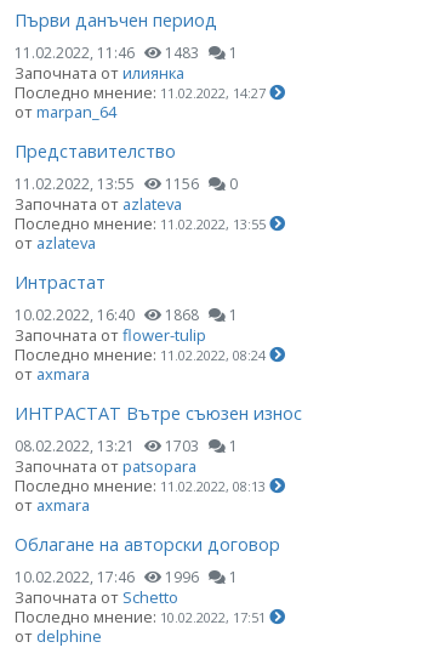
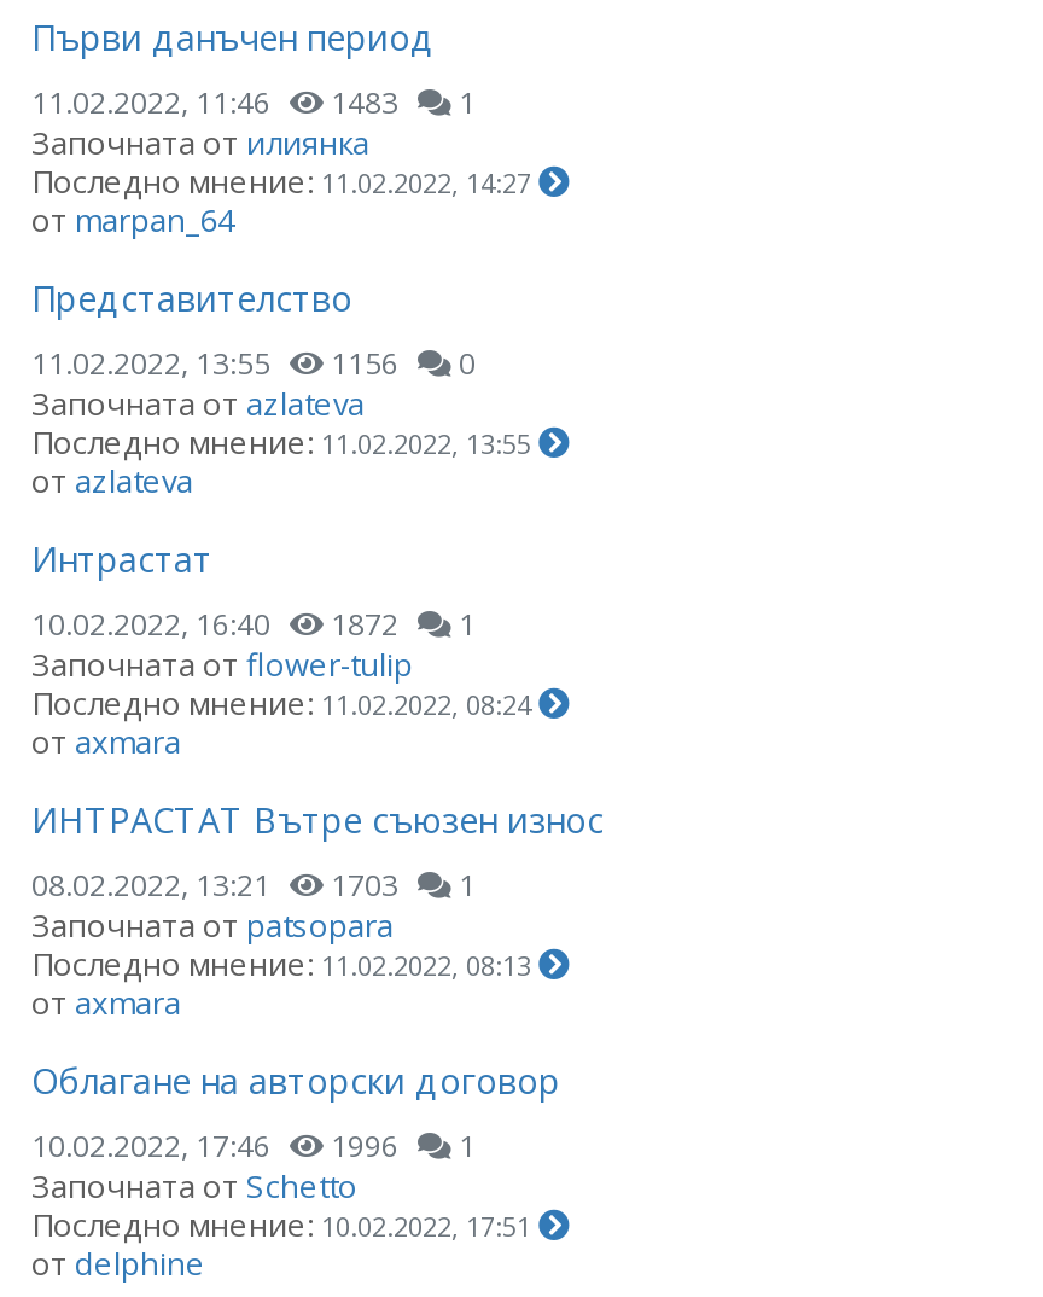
[15,305,238,325] 10.02.2022, 16:40 1868 1 -> [31,604,476,645] 10.02.2022, 16:40 1872 1

